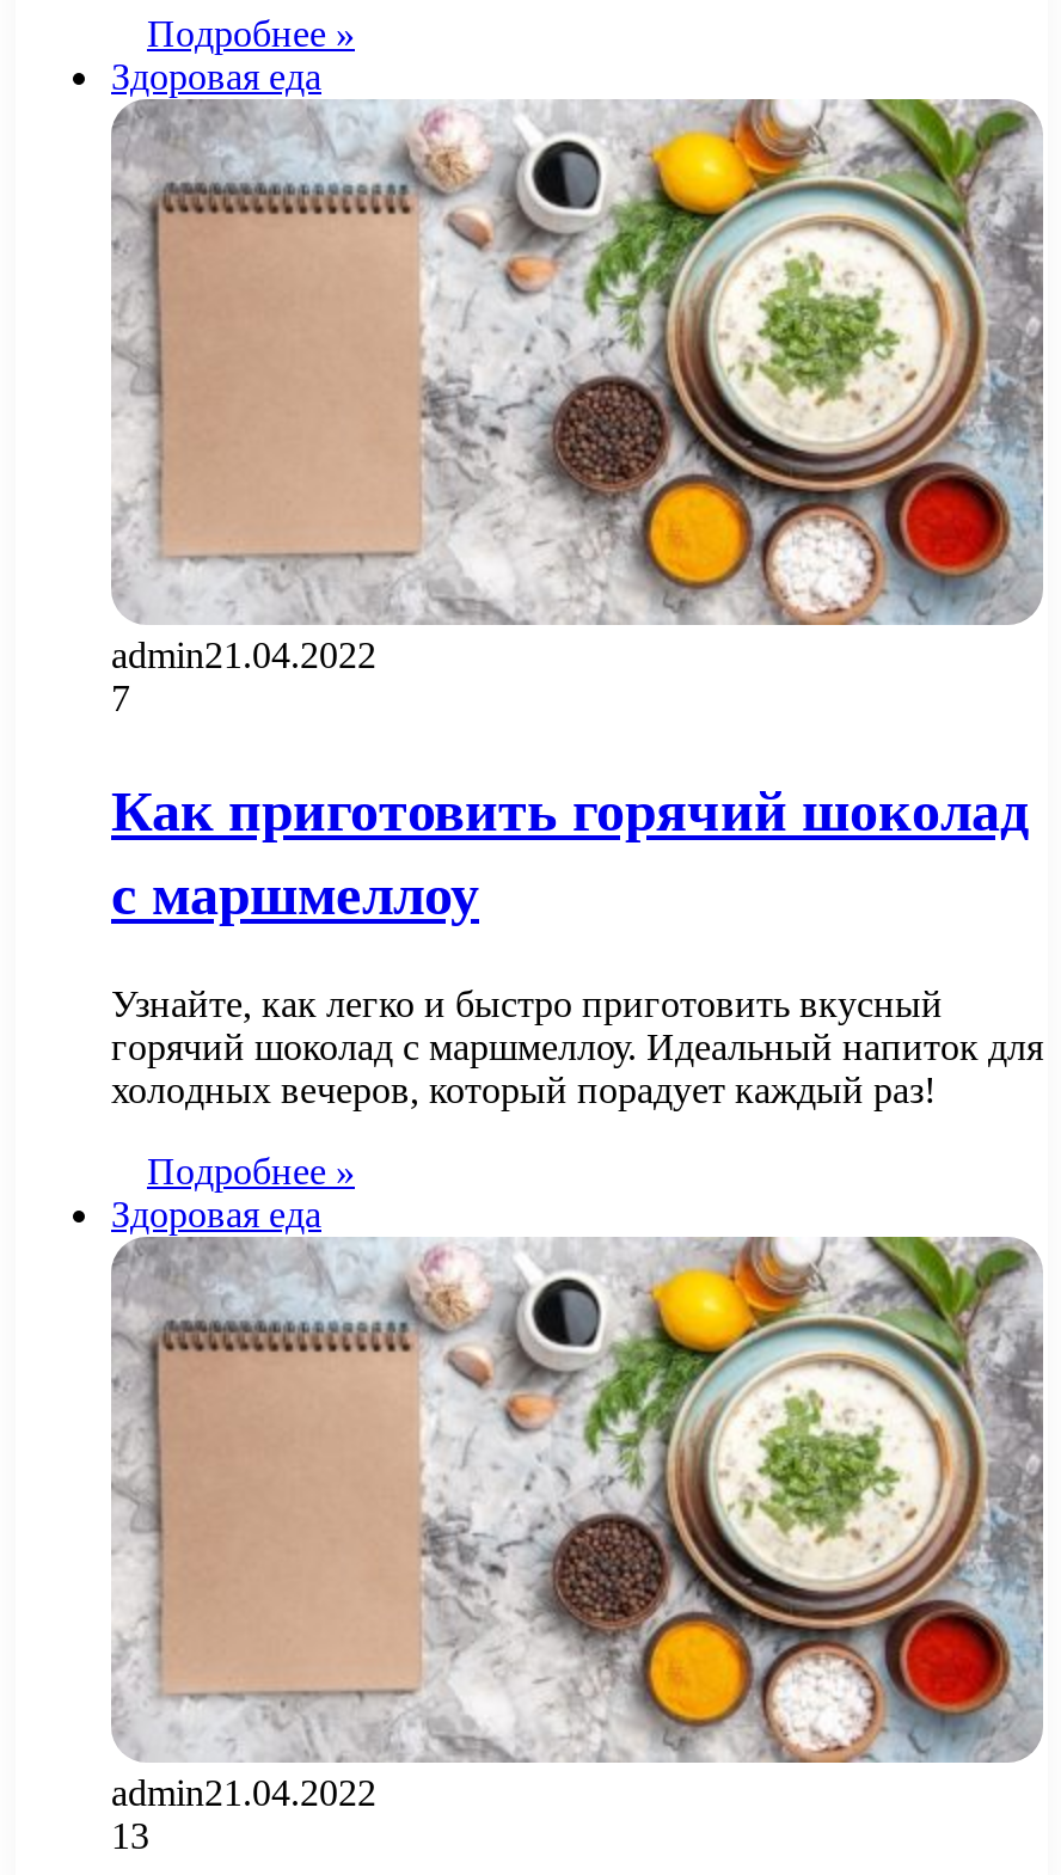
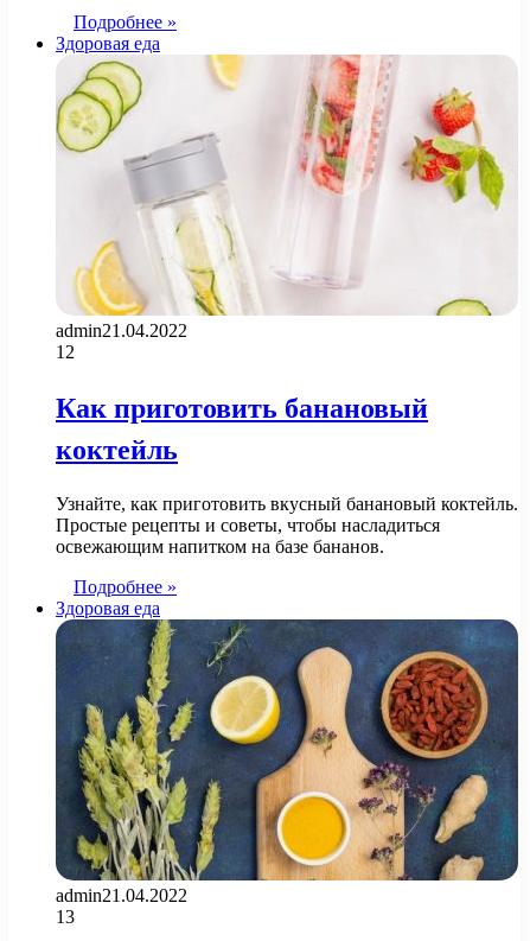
[111,97,1043,717] [image] | 7 -> [56,53,517,362] [image] | 12
[111,770,1029,932] Как приготовить горячий шоколад | с маршмеллоу -> [56,388,428,468] Как приготовить банановый | коктейль
[111,982,1043,1109] Узнайте, как легко и быстро приготовить вкусный | горячий шоколад с маршмеллоу. Идеальный напиток для | холодных вечеров, который порадует каждый раз! -> [56,493,518,556] Узнайте, как приготовить вкусный банановый коктейль. | Простые рецепты и советы, чтобы насладиться | освежающим напитком на базе бананов.
[111,1234,1043,1765] [image] -> [55,618,519,882] [image]

